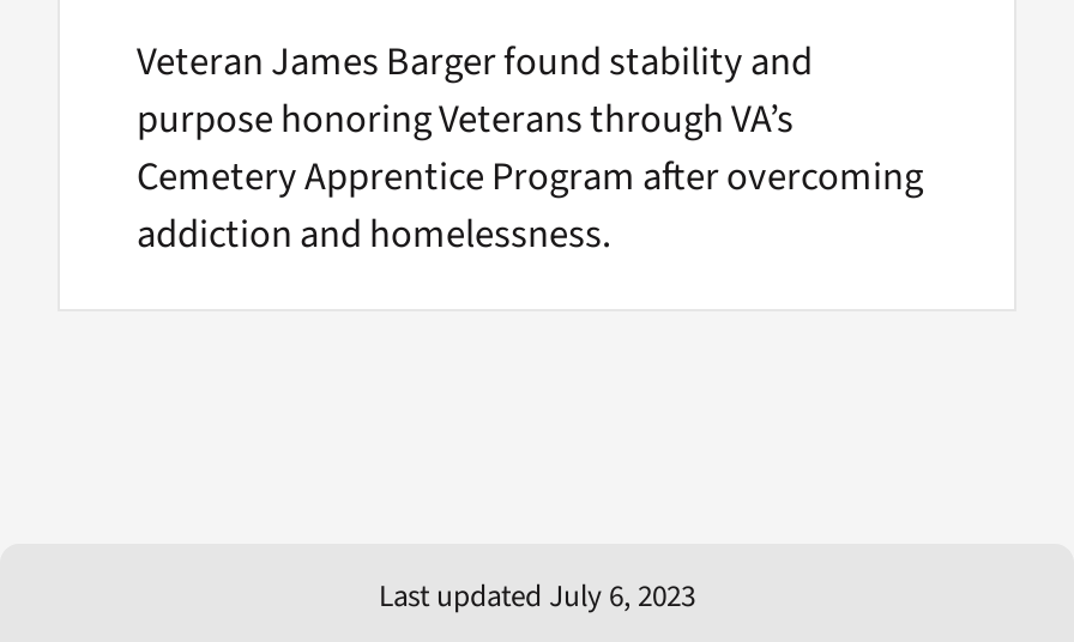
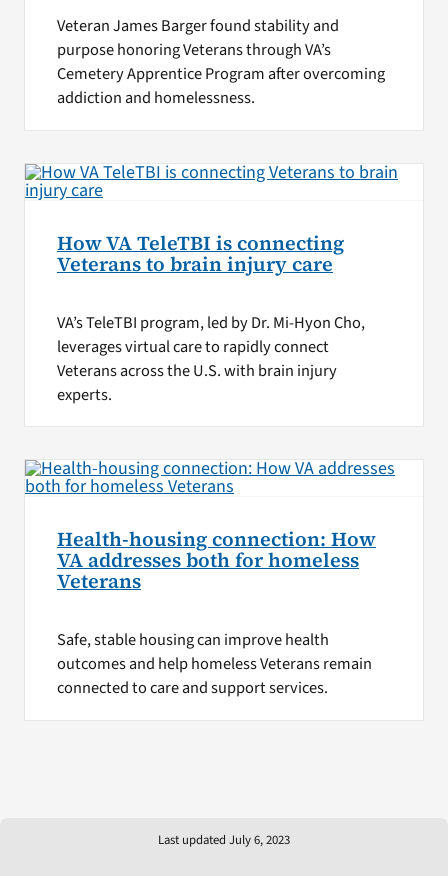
none -> [24,163,399,407] [image] | How VA TeleTBI is connecting | Veterans to brain injury care | VA’s TeleTBI program, led by Dr. Mi-Hyon Cho, | leverages virtual care to rapidly connect | Veterans across the U.S. with brain injury | experts.
none -> [24,460,396,700] [image] | Health-housing connection: How | VA addresses both for homeless | Veterans | Safe, stable housing can improve health | outcomes and help homeless Veterans remain | connected to care and support services.

